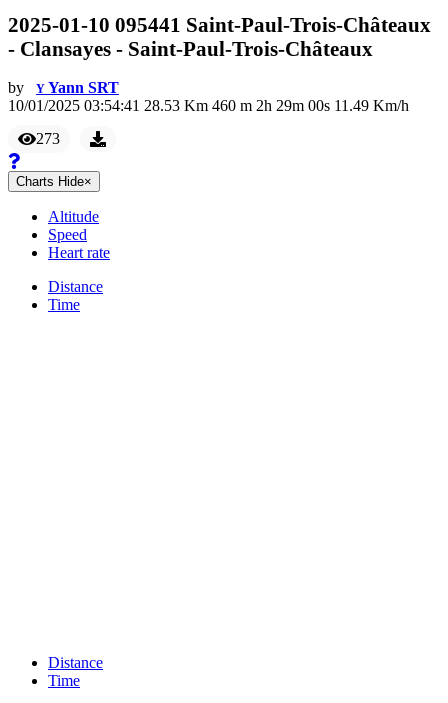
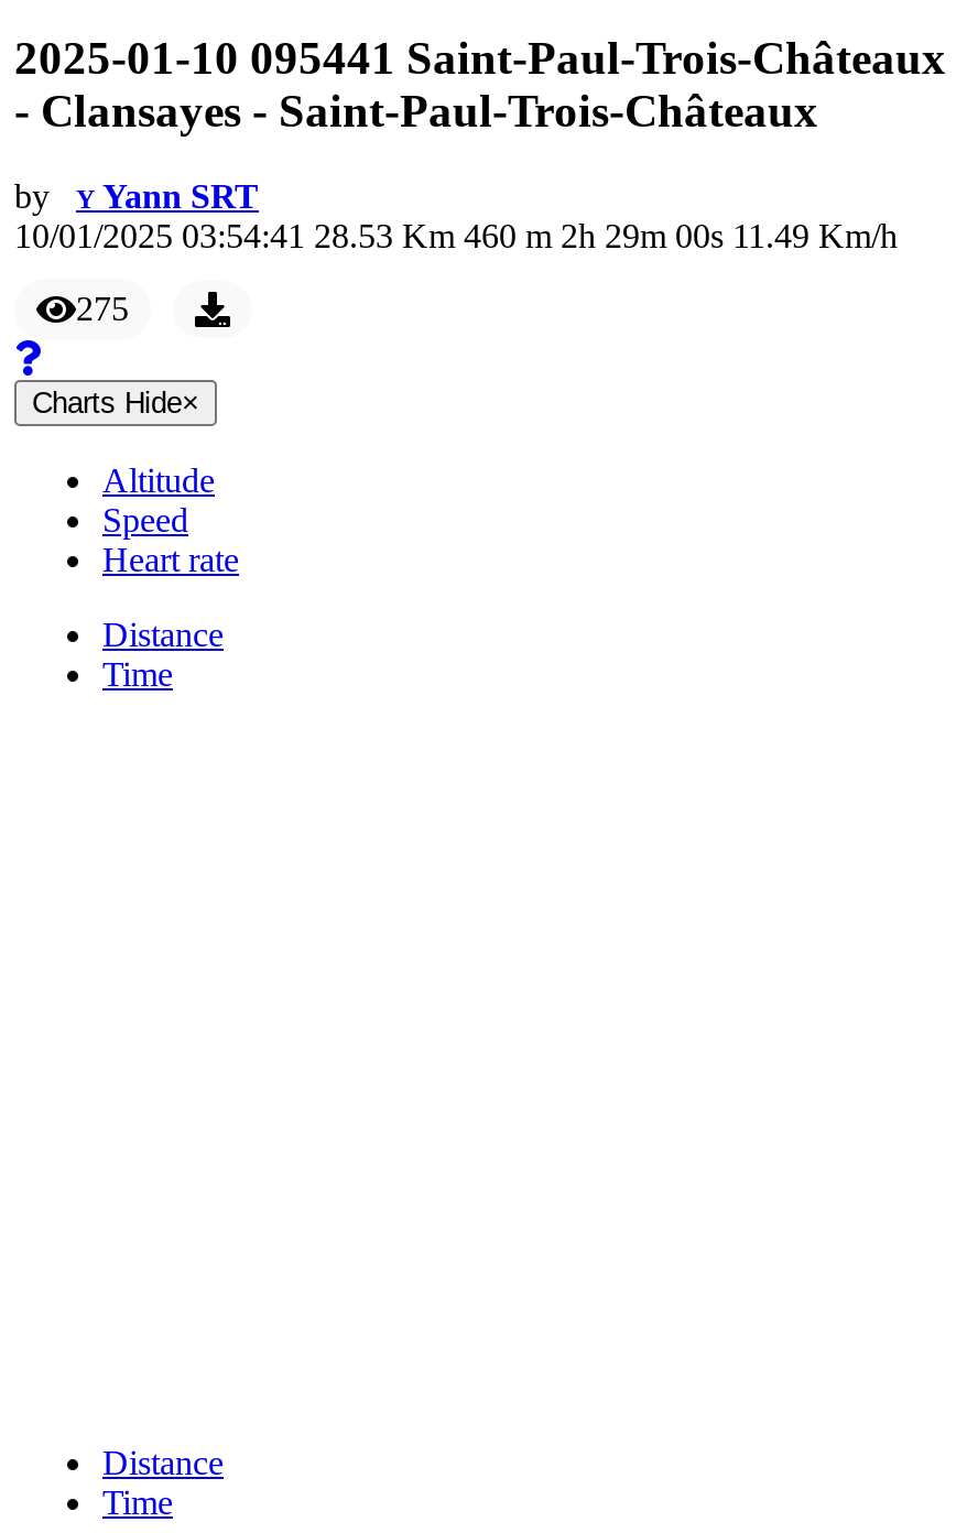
[36,129,60,146] 273 -> [76,289,129,326] 275

